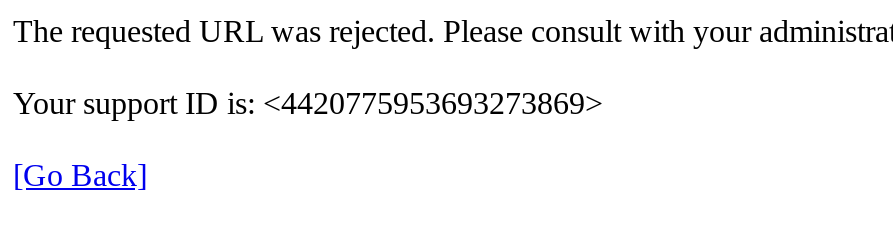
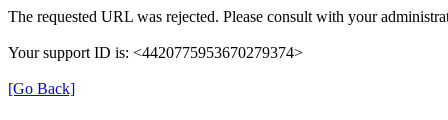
[13,86,603,120] Your support ID is: <4420775953693273869> -> [8,44,303,61] Your support ID is: <4420775953670279374>

